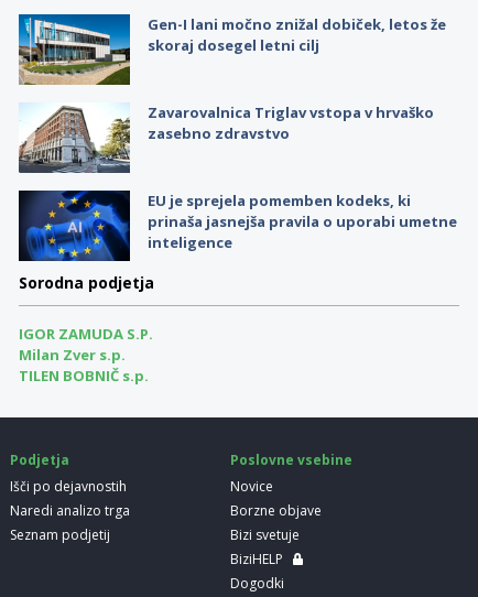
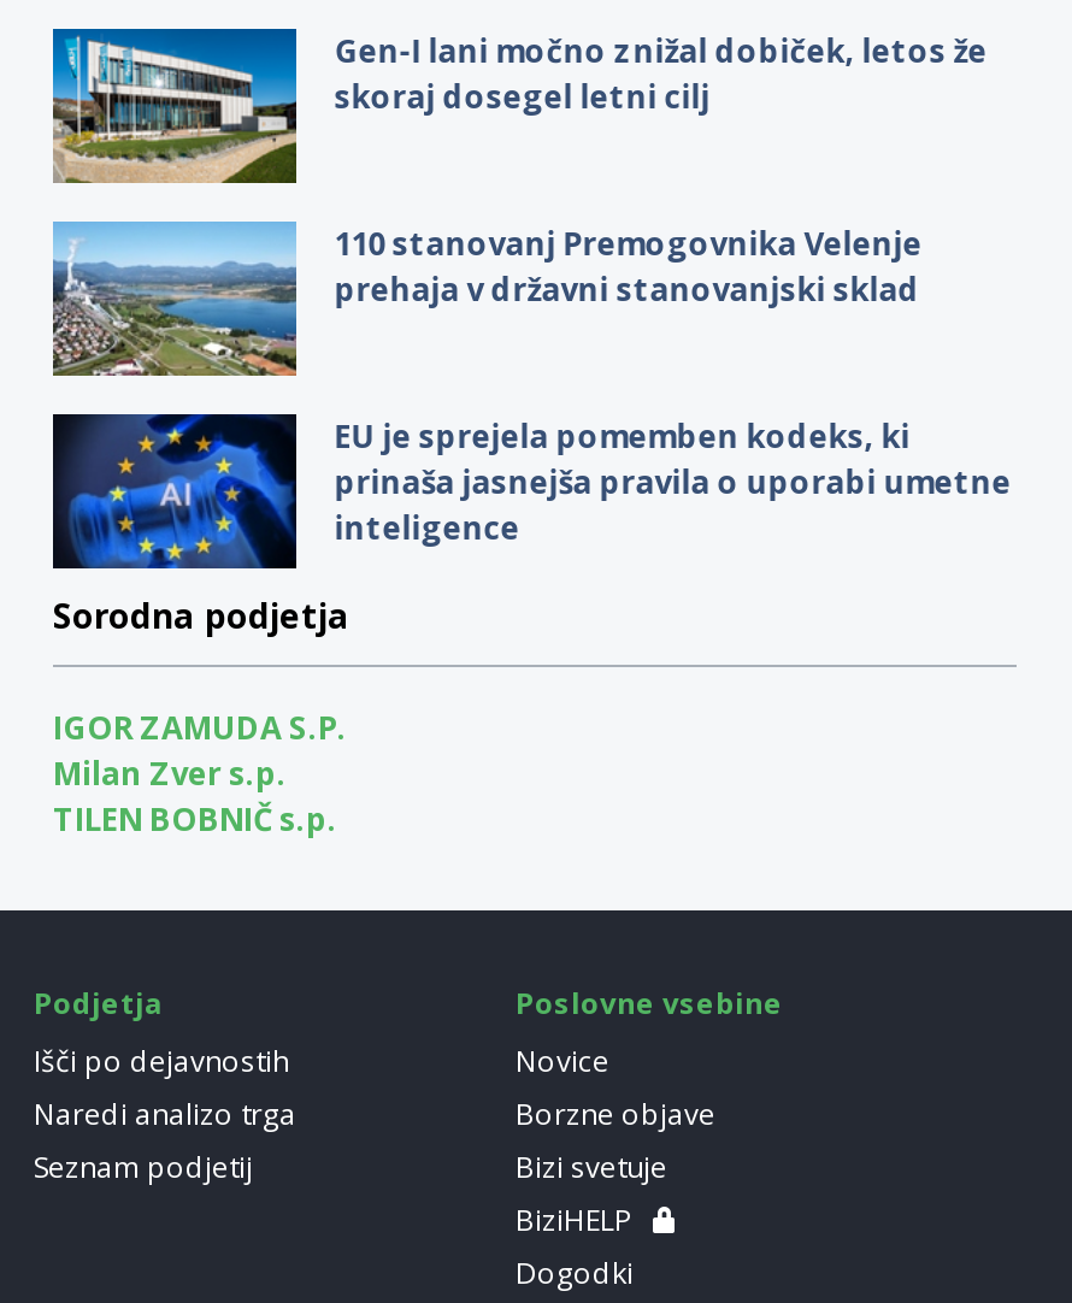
[19,102,434,174] [image] | Zavarovalnica Triglav vstopa v hrvaško | zasebno zdravstvo -> [51,219,922,378] [image] | 110 stanovanj Premogovnika Velenje | prehaja v državni stanovanjski sklad

